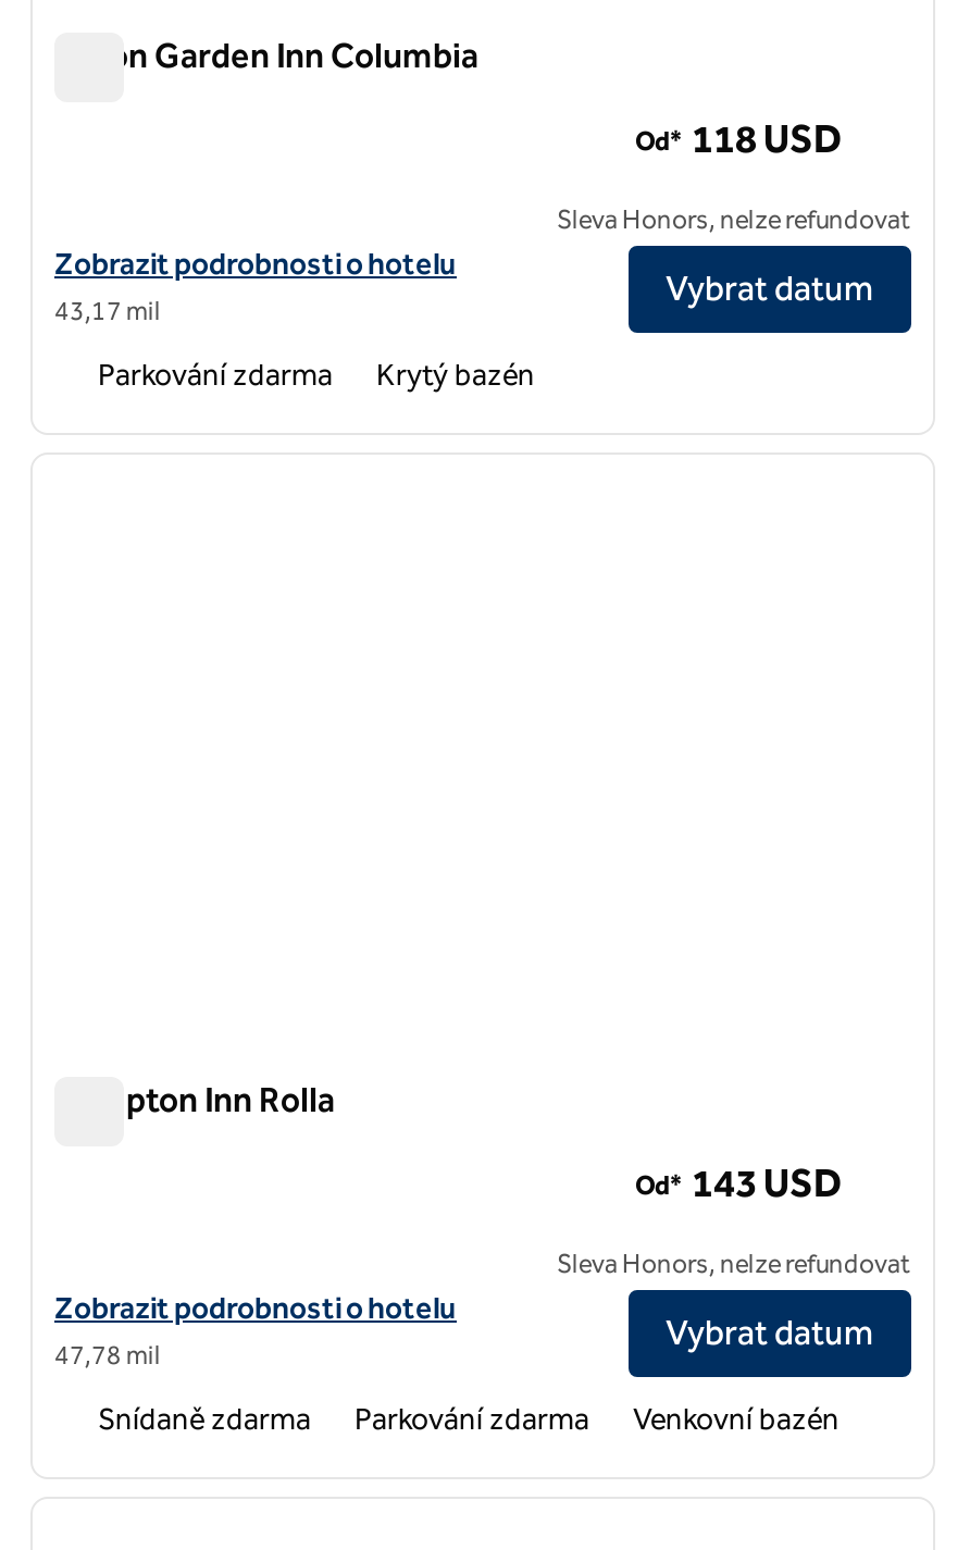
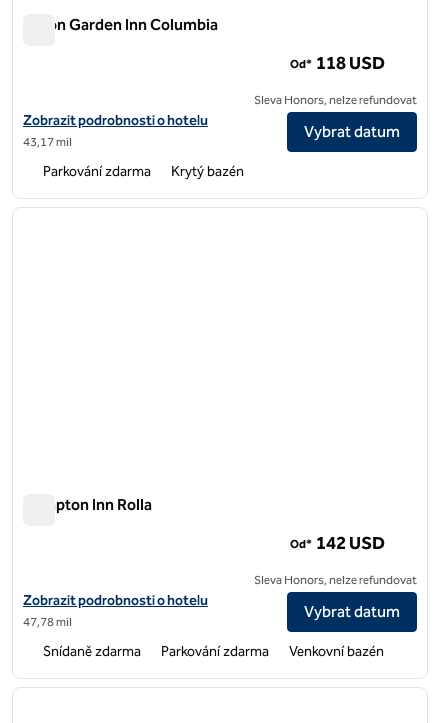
[635,1160,842,1208] Od* 143 USD -> [290,532,385,554] Od* 142 USD

